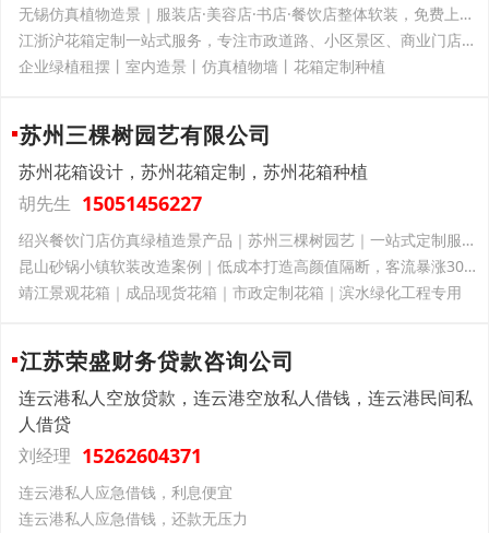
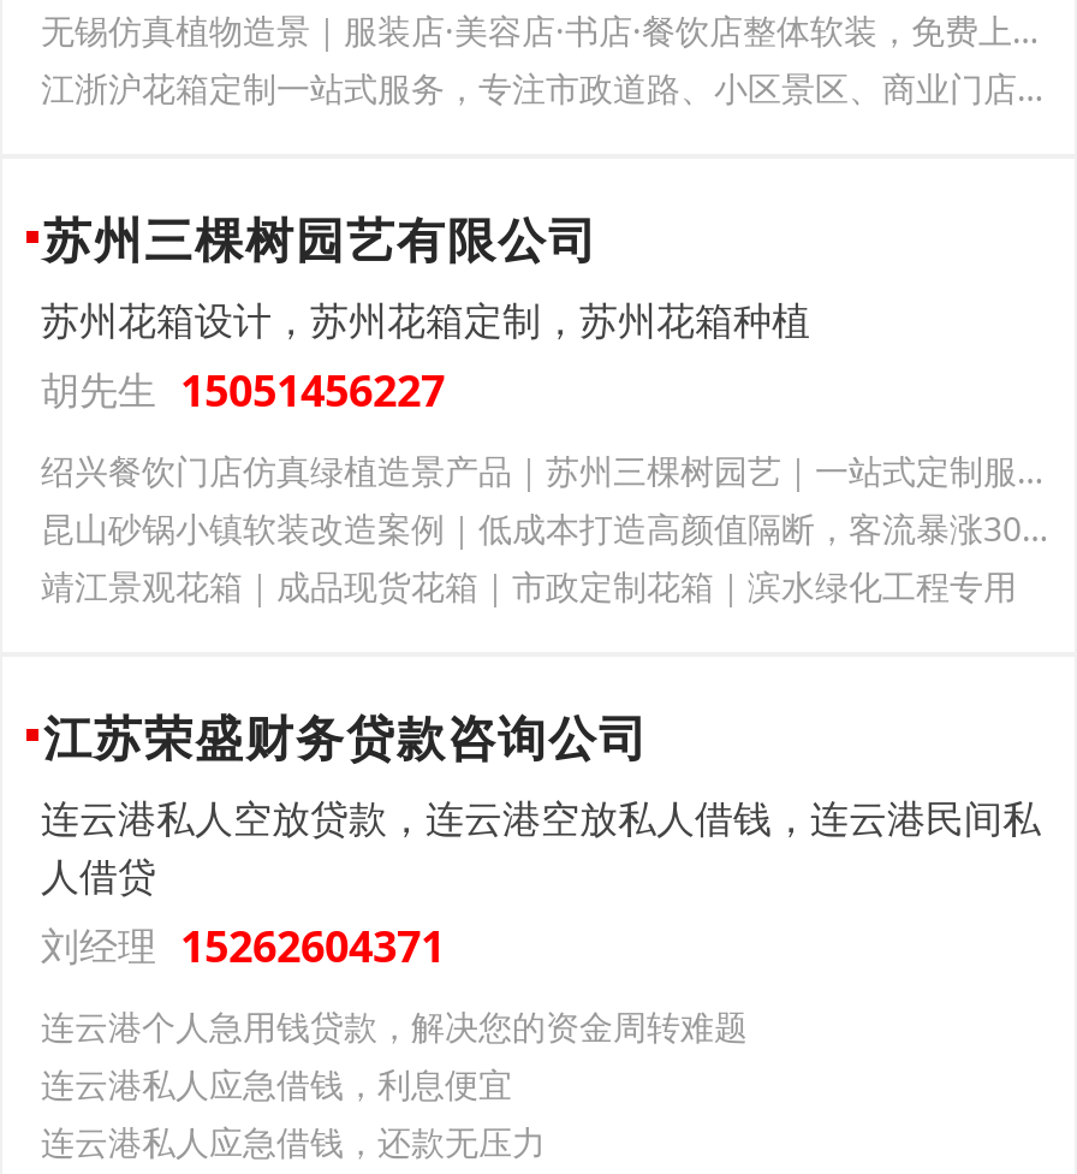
[19,56,385,76] 企业绿植租摆丨室内造景丨仿真植物墙丨花箱定制种植 -> none
moved [19,120,473,469] -> [41,207,1041,974]: 苏州三棵树园艺有限公司 | 苏州花箱设计，苏州花箱定制，苏州花箱种植 | 胡先生 15051456227 | 靖江景观花箱｜成品现货花箱｜市政定制花箱｜滨水绿化工程专用 | 江苏荣盛财务贷款咨询公司 | 连云港私人空放贷款，连云港空放私人借钱，连云港民间私 | 人借贷 | 刘经理 15262604371
none -> [41,1003,748,1049] 连云港个人急用钱贷款，解决您的资金周转难题

